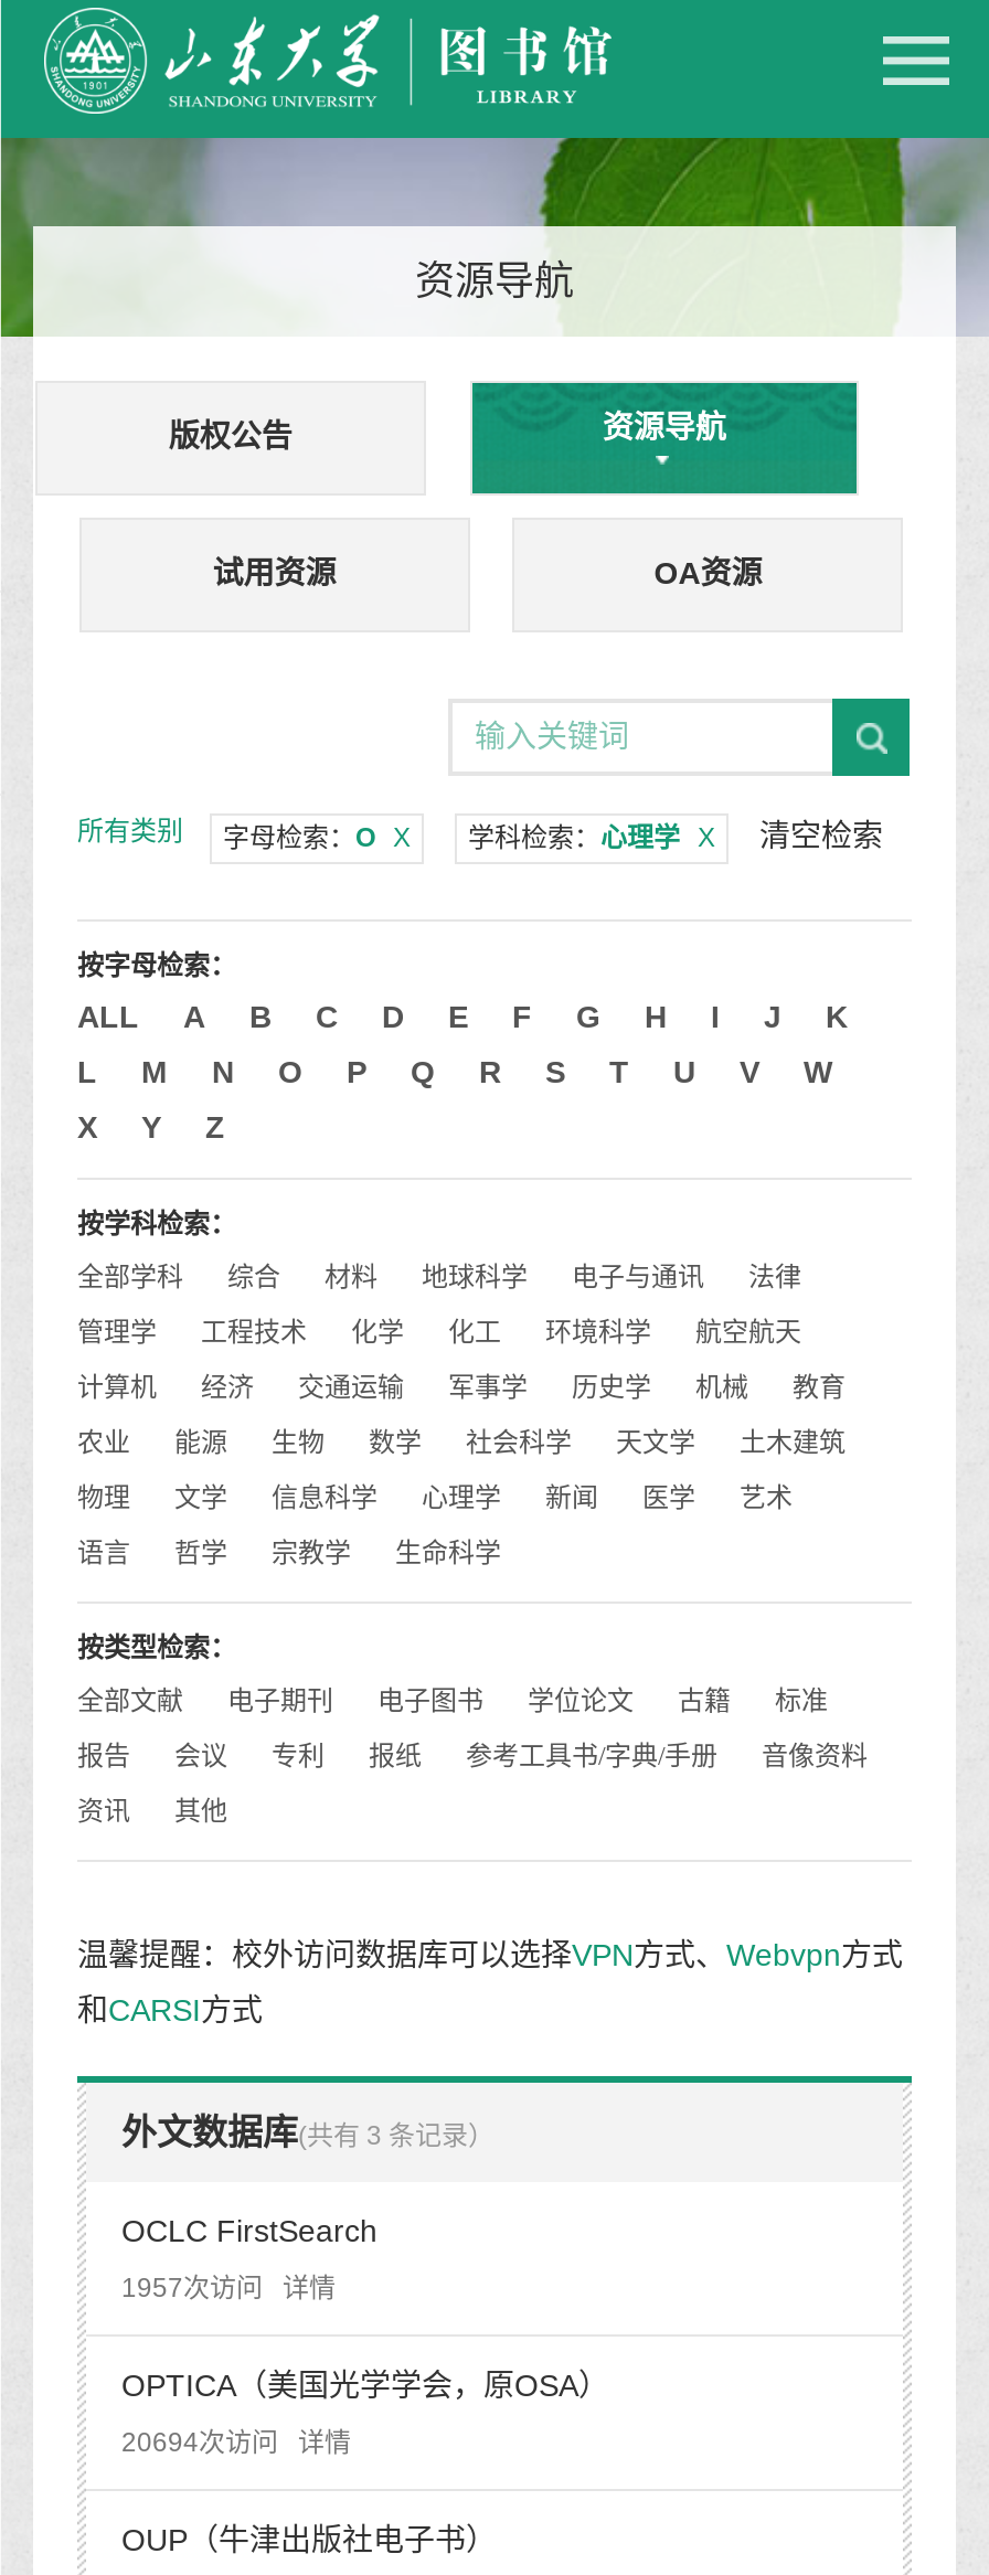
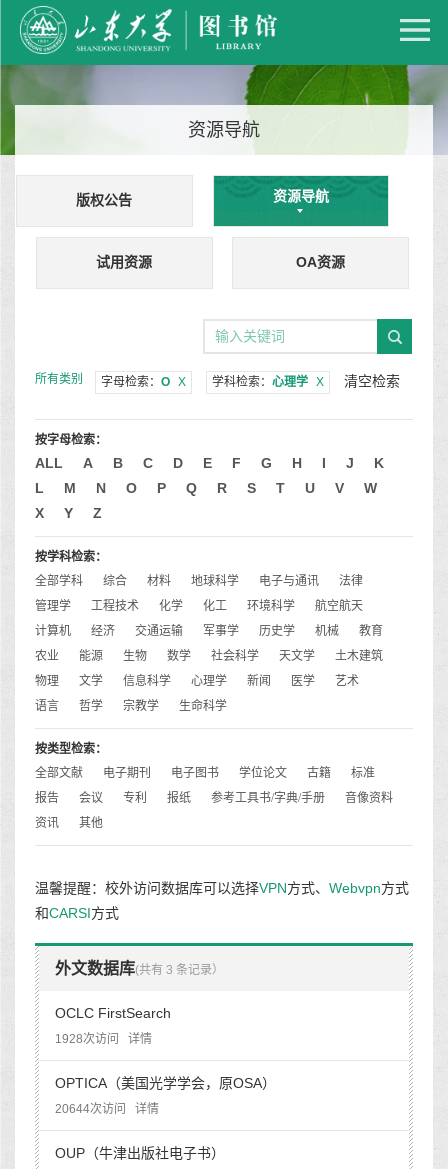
[121,2272,336,2303] 1957次访问 详情 -> [55,1032,152,1046] 1928次访问 详情
[121,2427,351,2458] 20694次访问 详情 -> [55,1102,159,1116] 20644次访问 详情

